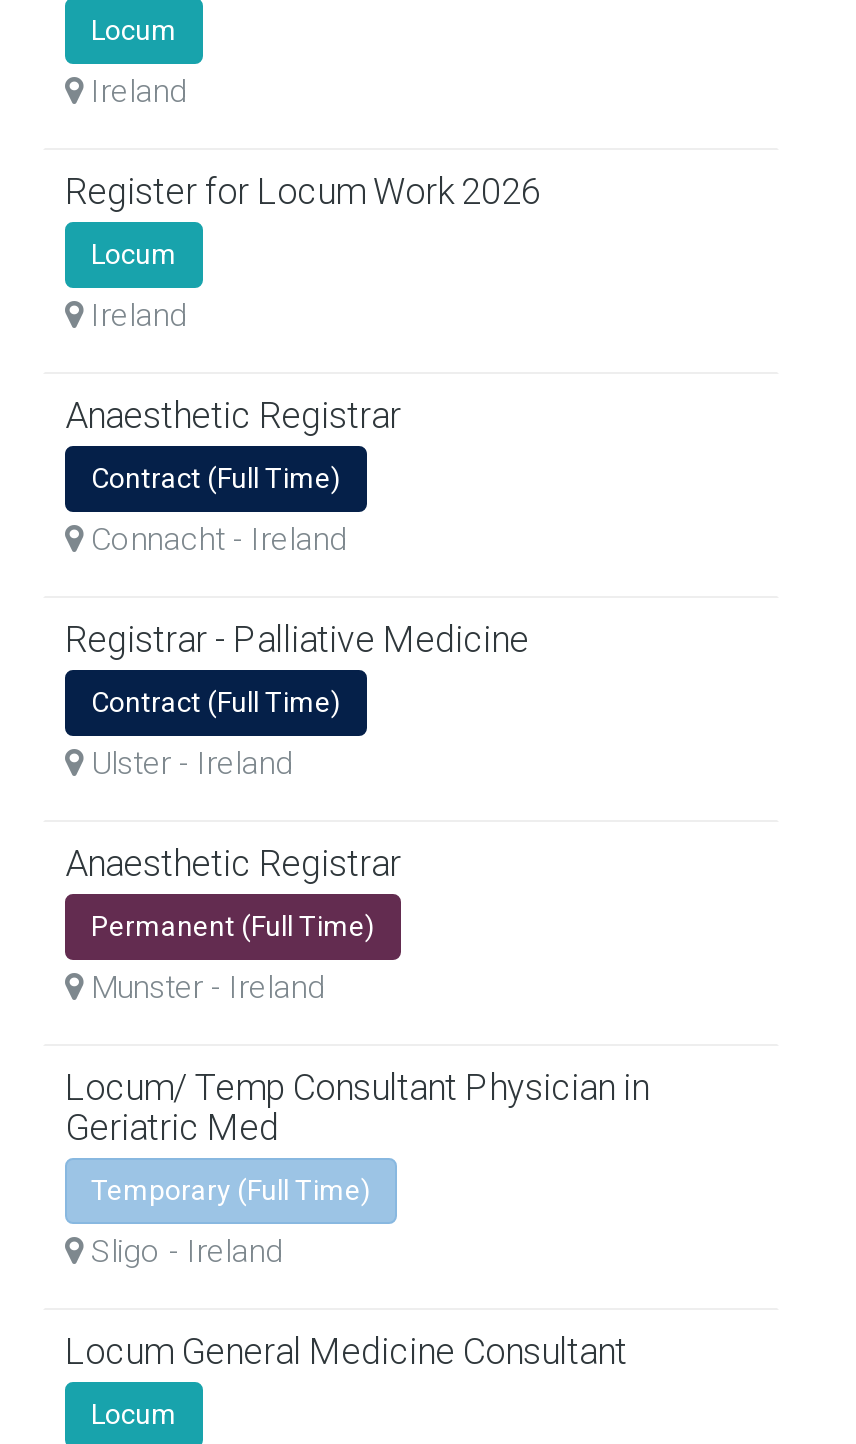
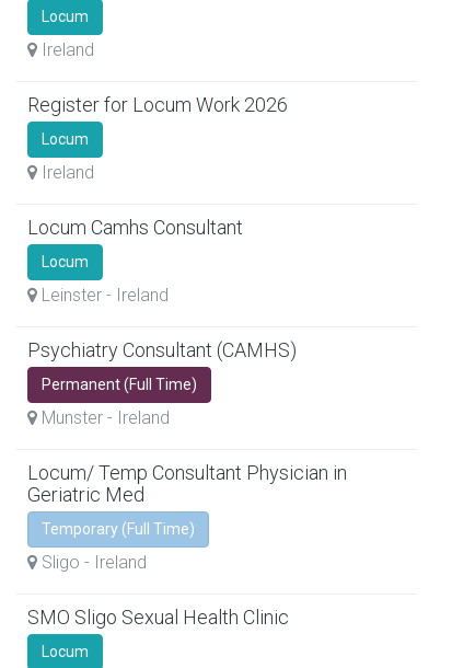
[65,394,529,884] Anaesthetic Registrar | Contract (Full Time) | Connacht - Ireland | Registrar - Palliative Medicine | Contract (Full Time) | Ulster - Ireland | Anaesthetic Registrar -> [27,216,297,361] Locum Camhs Consultant | Locum | Leinster - Ireland | Psychiatry Consultant (CAMHS)
[65,1330,627,1372] Locum General Medicine Consultant -> [27,606,289,629] SMO Sligo Sexual Health Clinic

